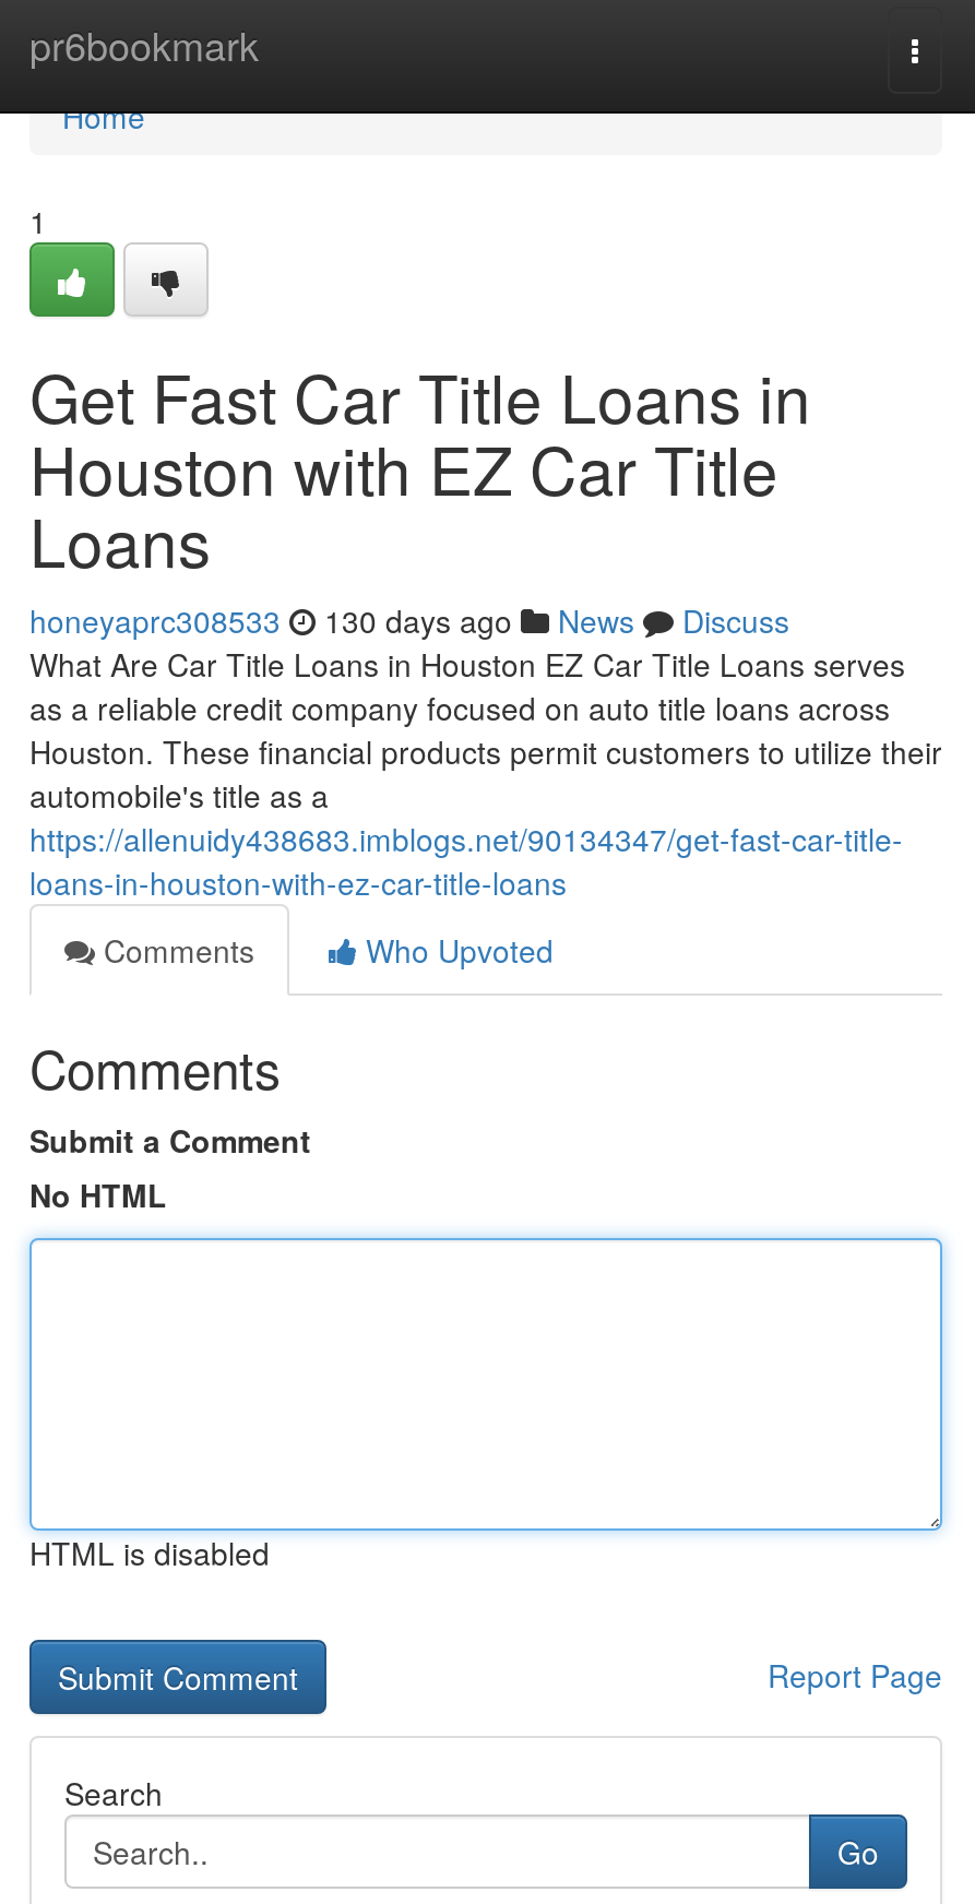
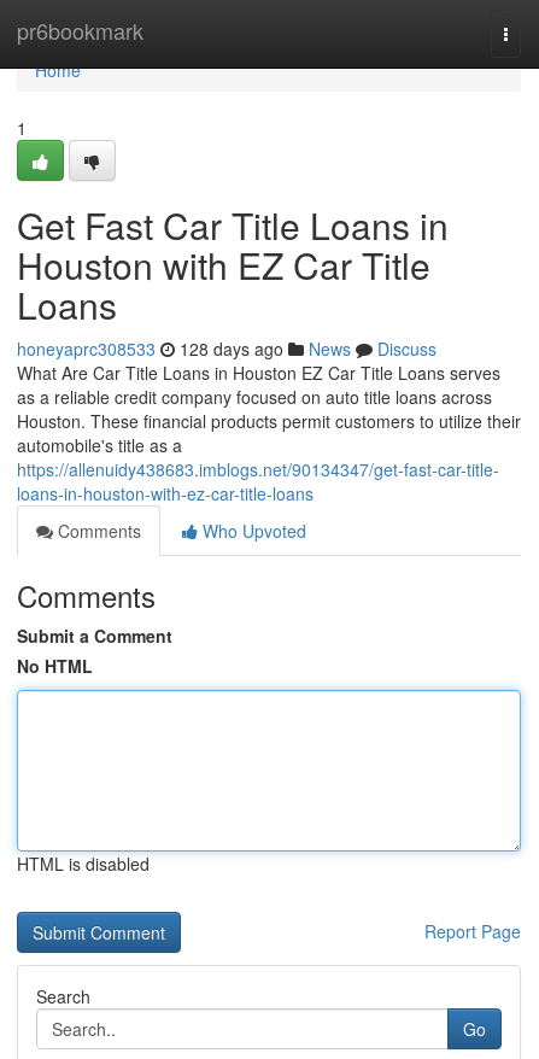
[29,598,789,642] honeyaprc308533 130 days ago News Discuss -> [17,337,437,361] honeyaprc308533 128 days ago News Discuss

